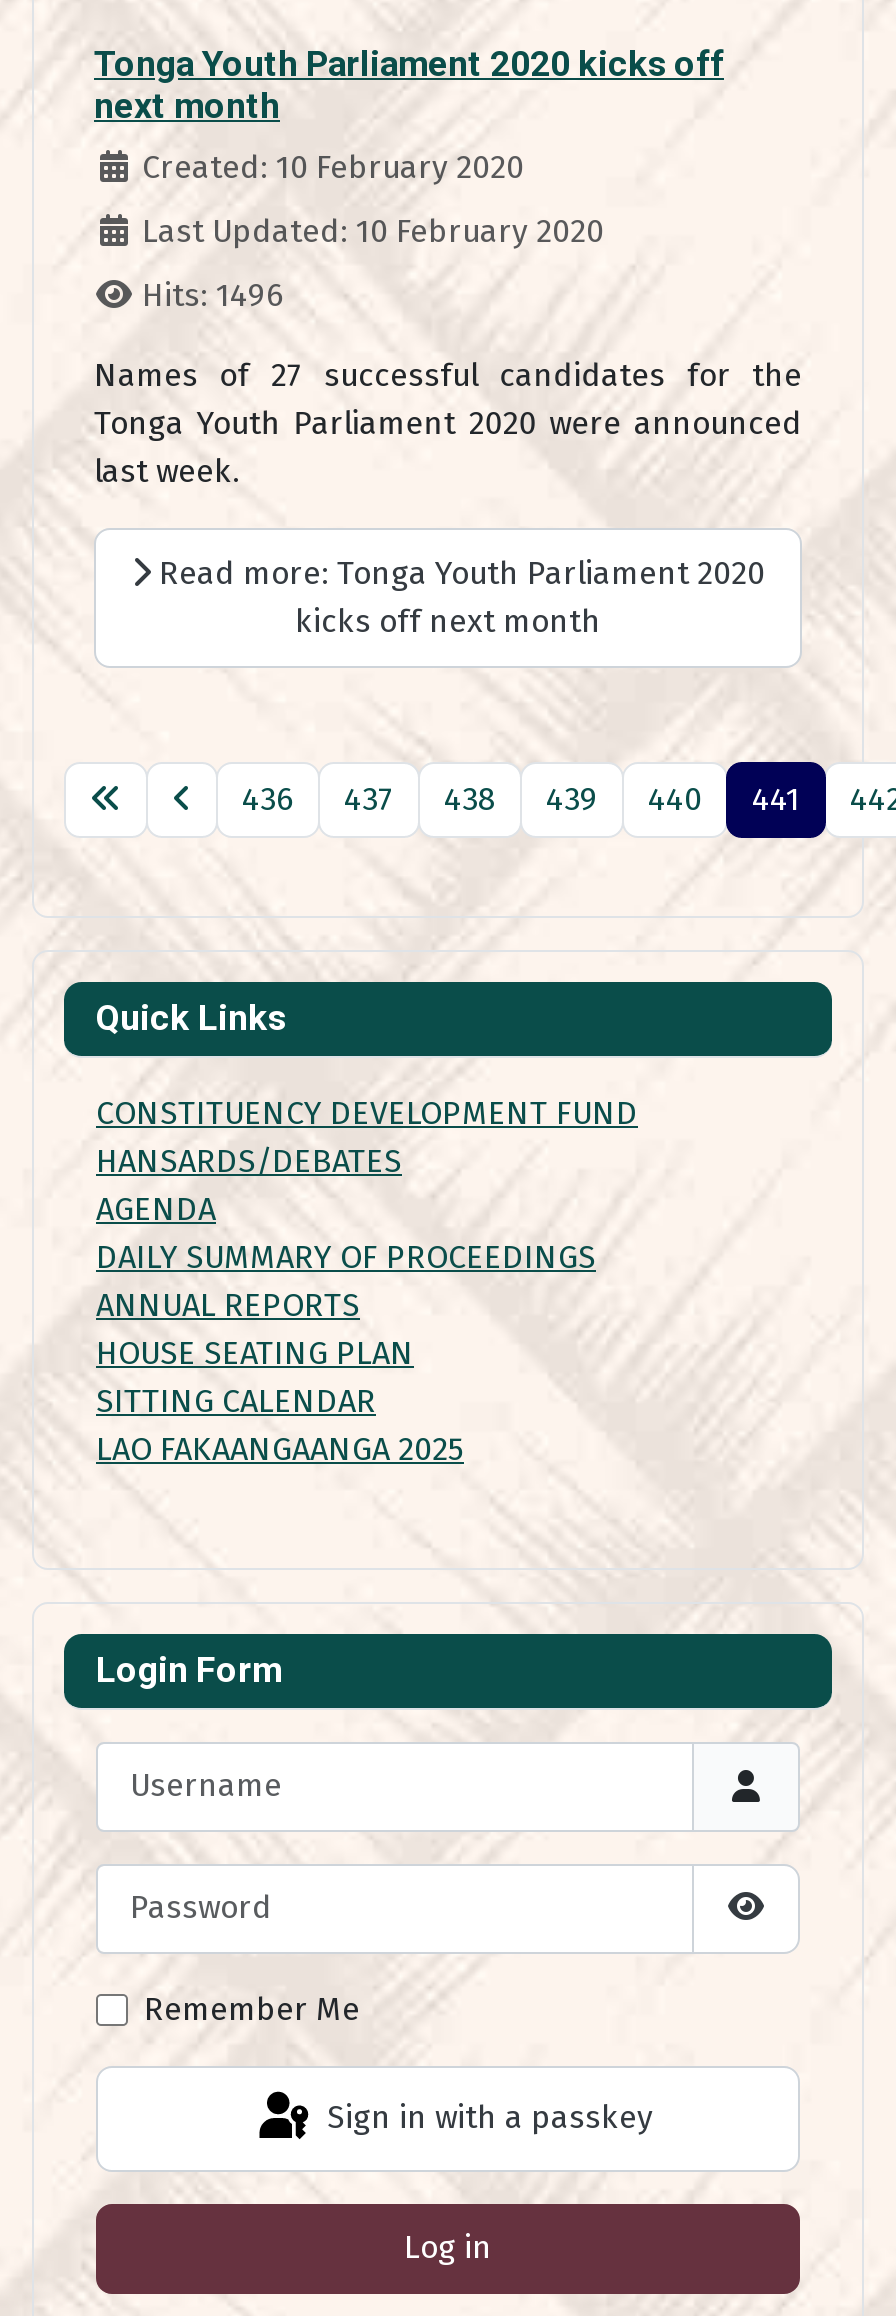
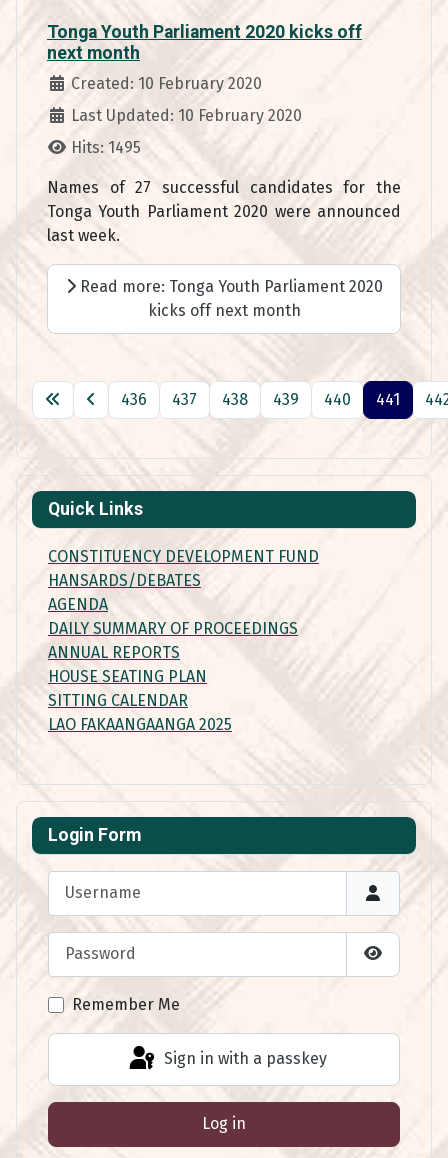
[142,277,284,315] Hits: 1496 -> [71,138,141,157] Hits: 1495

